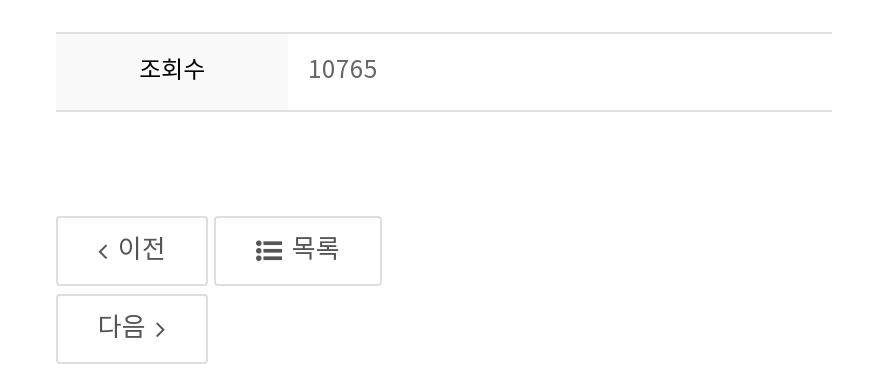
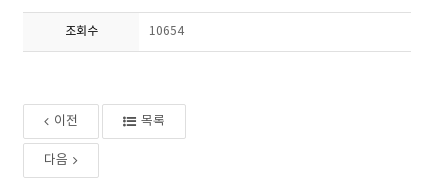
[308,58,378,84] 10765 -> [149,25,184,38] 10654

